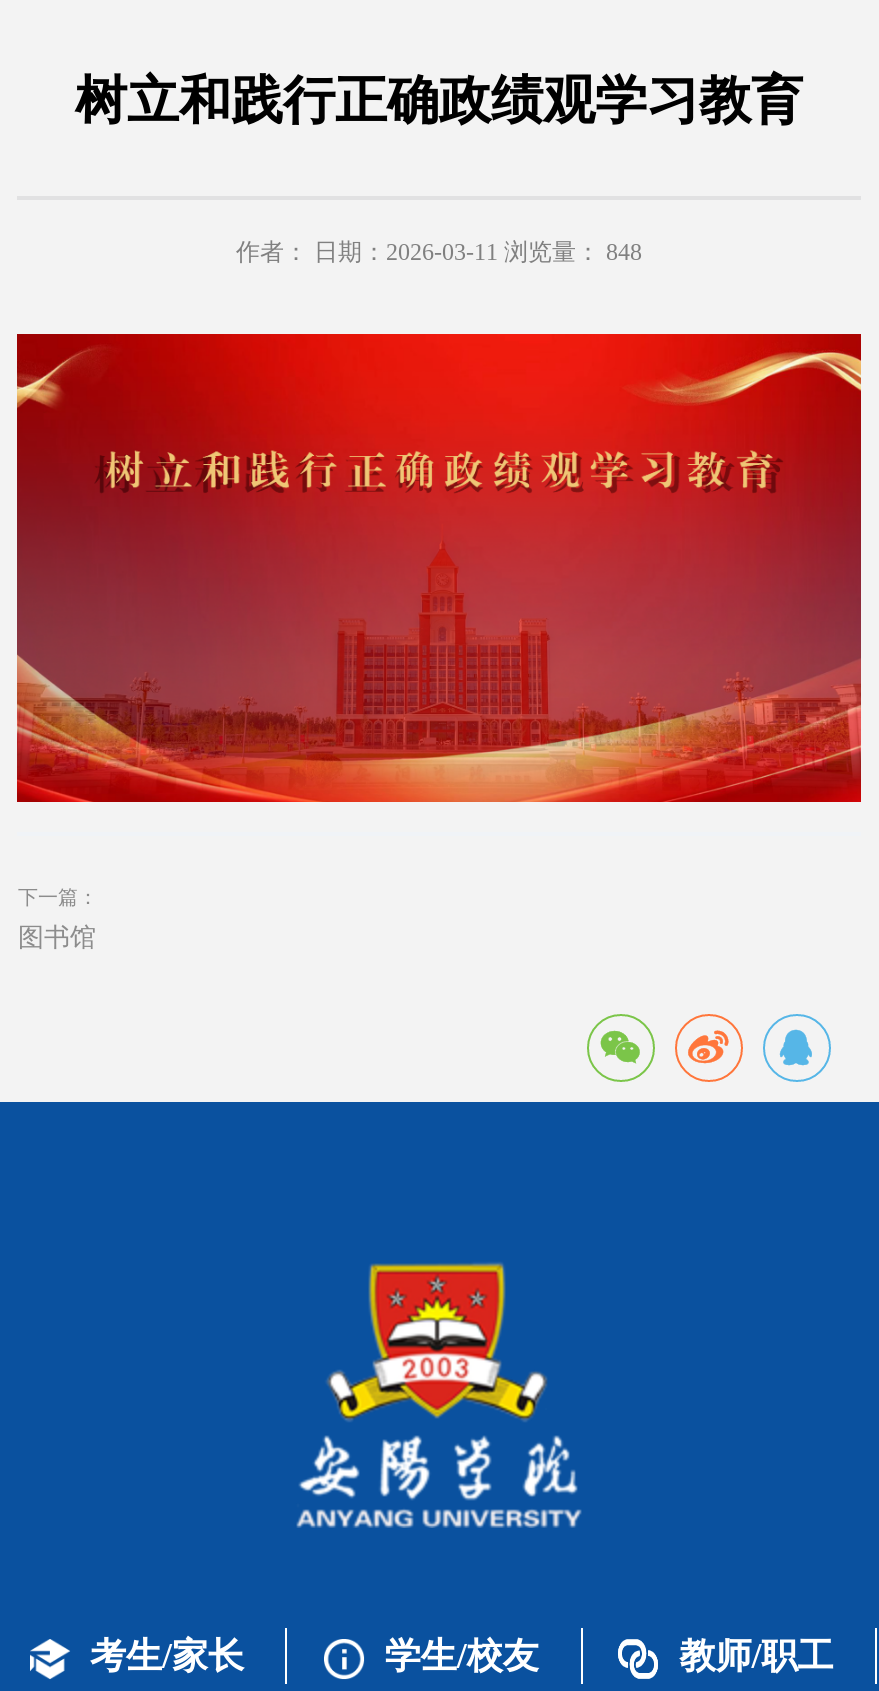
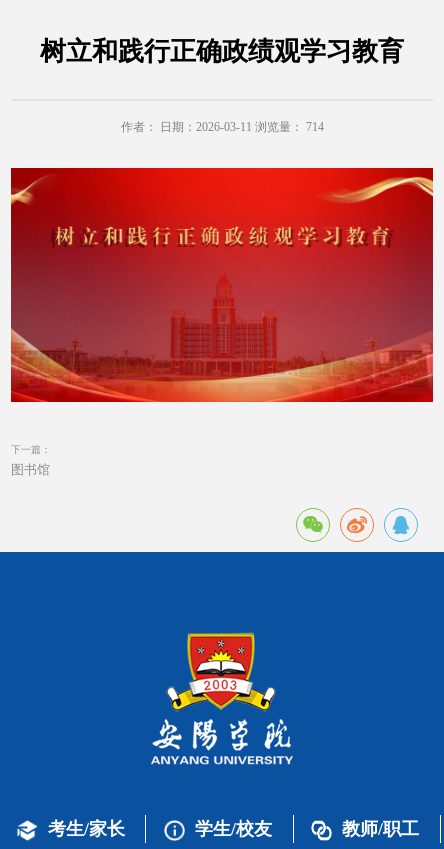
[236,237,642,265] 作者： 日期：2026-03-11 浏览量：848 -> [120,120,323,134] 作者： 日期：2026-03-11 浏览量：714

